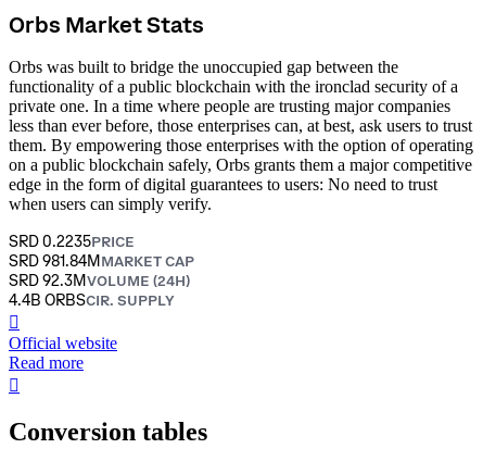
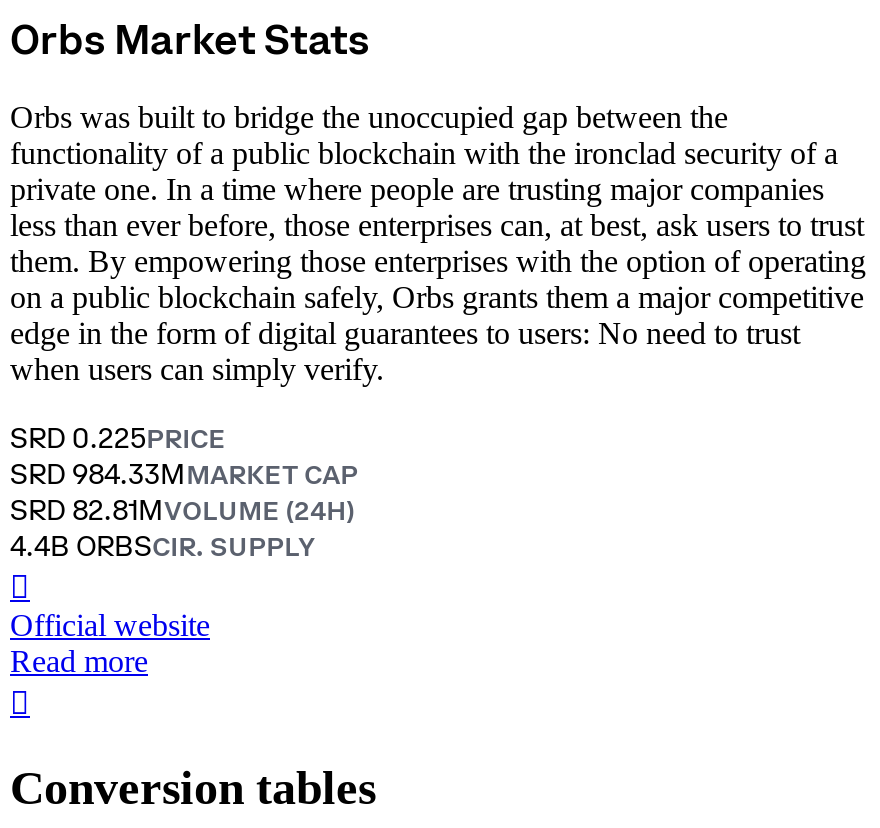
[9,231,135,251] SRD 0.2235PRICE -> [10,419,226,455] SRD 0.225PRICE
[9,251,194,270] SRD 981.84MMARKET CAP -> [10,455,358,491] SRD 984.33MMARKET CAP
[9,270,190,290] SRD 92.3MVOLUME (24H) -> [10,491,354,527] SRD 82.81MVOLUME (24H)

